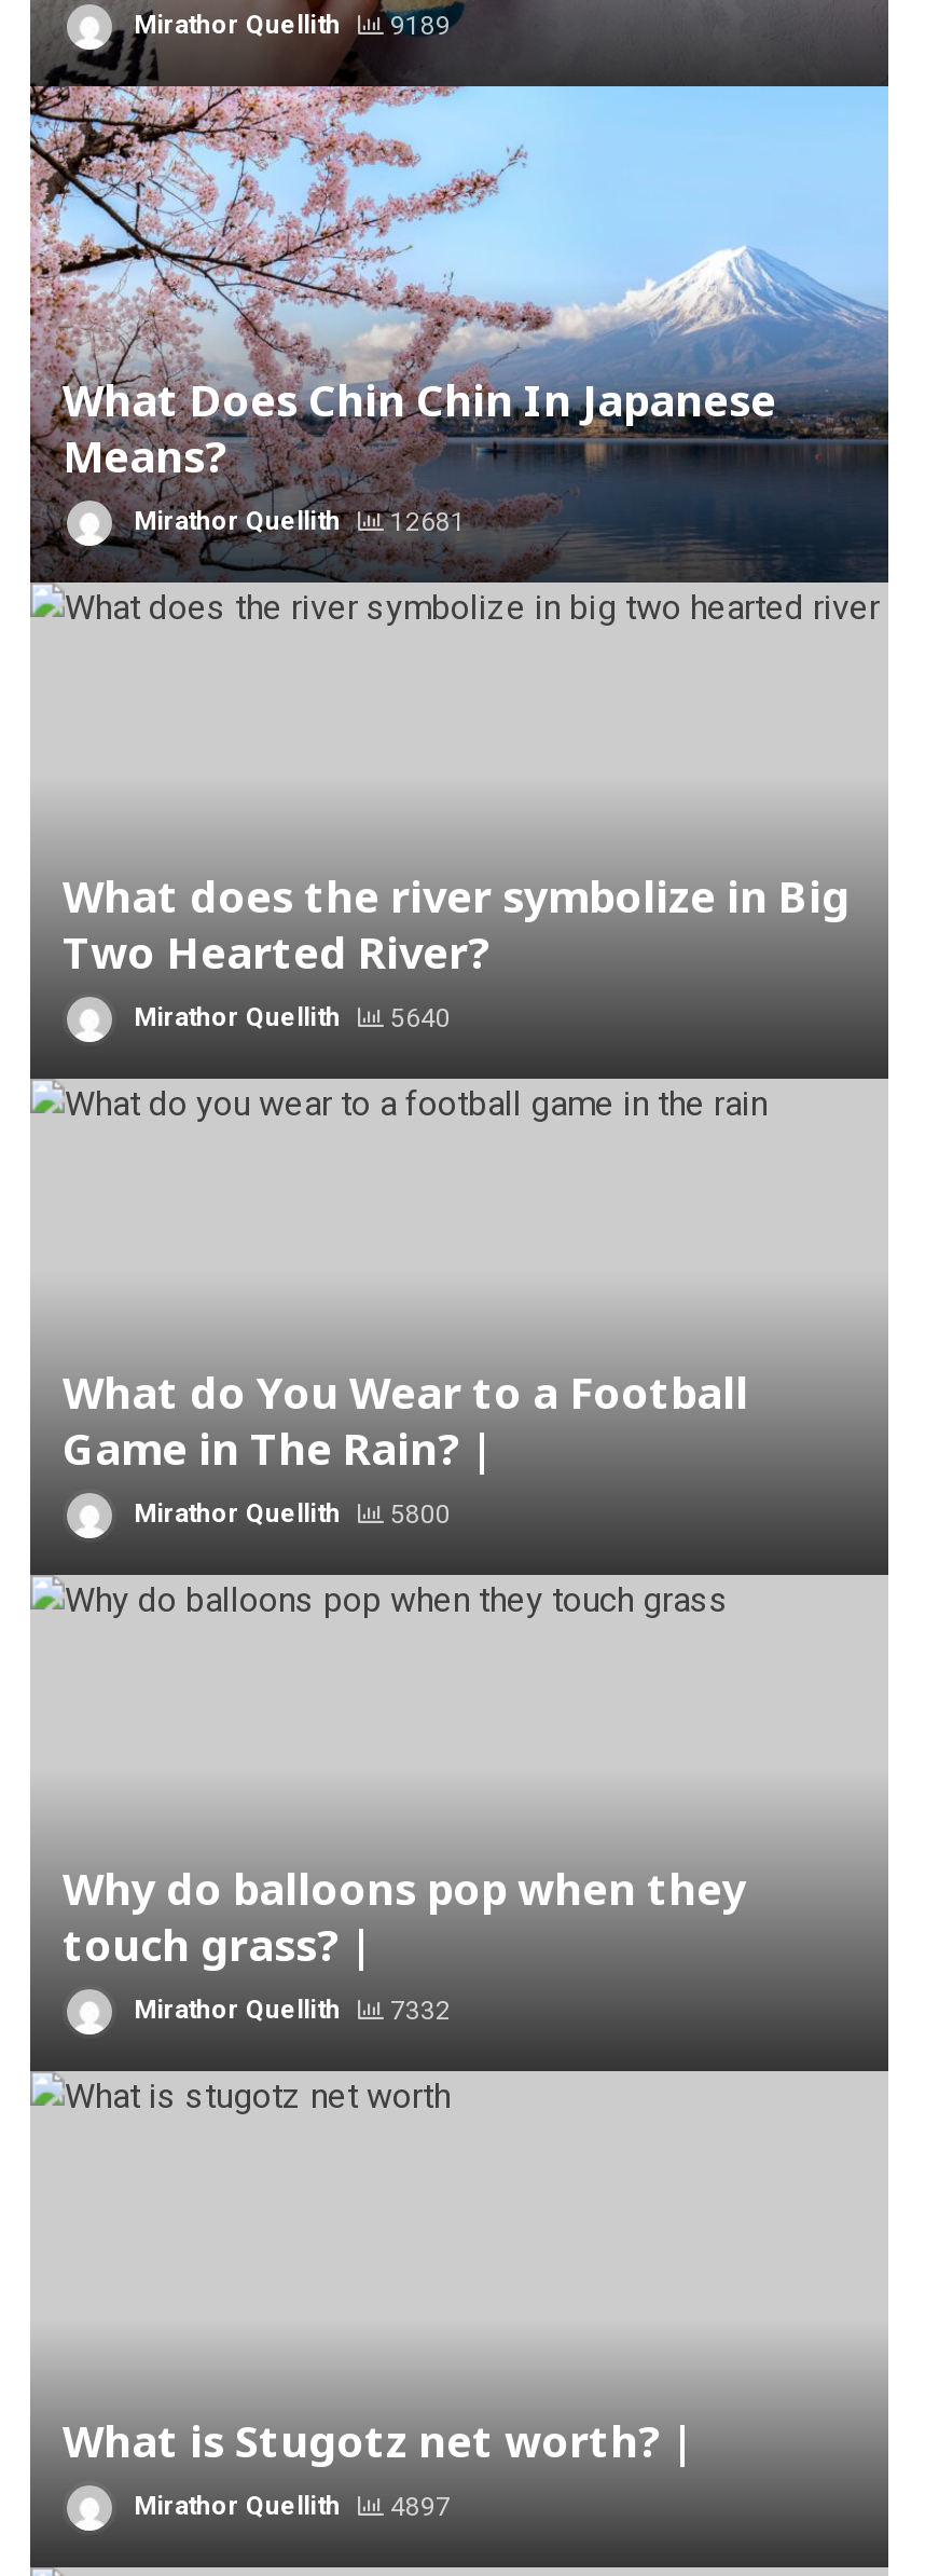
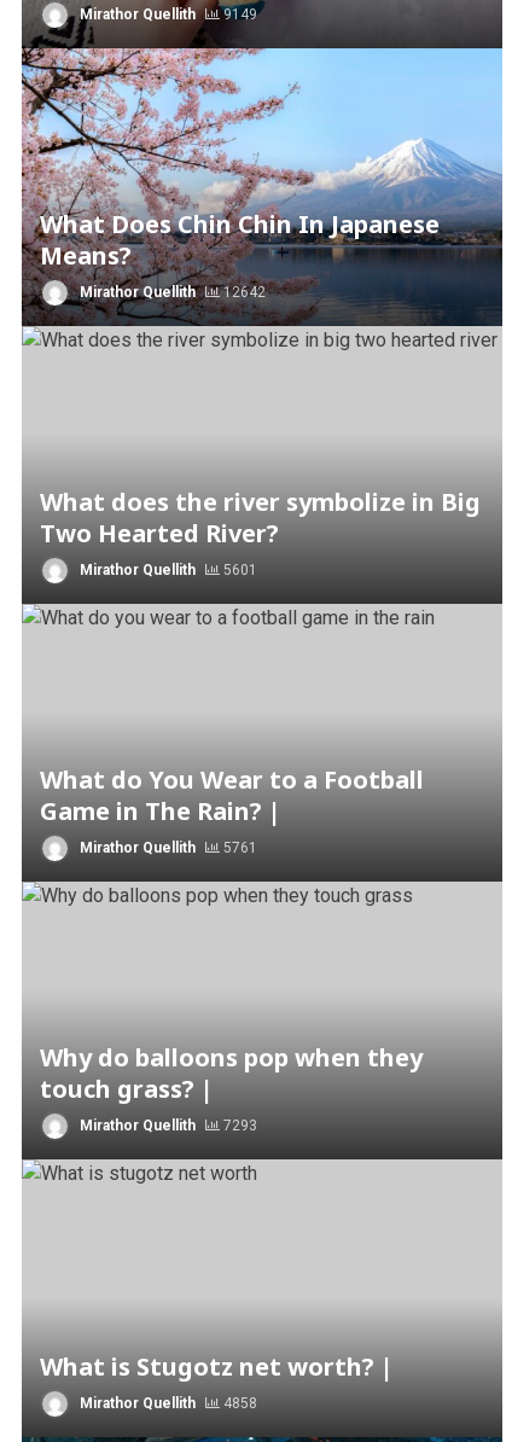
[127,10,451,40] Mirathor Quellith 9189 -> [76,6,257,23] Mirathor Quellith 9149
[127,506,466,537] Mirathor Quellith 12681 -> [76,283,266,300] Mirathor Quellith 12642
[127,1003,451,1033] Mirathor Quellith 5640 -> [76,561,257,578] Mirathor Quellith 5601
[127,1499,451,1529] Mirathor Quellith 5800 -> [76,839,257,856] Mirathor Quellith 5761
[127,1995,451,2025] Mirathor Quellith 7332 -> [76,1117,257,1134] Mirathor Quellith 7293
[127,2491,451,2521] Mirathor Quellith 4897 -> [76,1395,257,1411] Mirathor Quellith 4858

